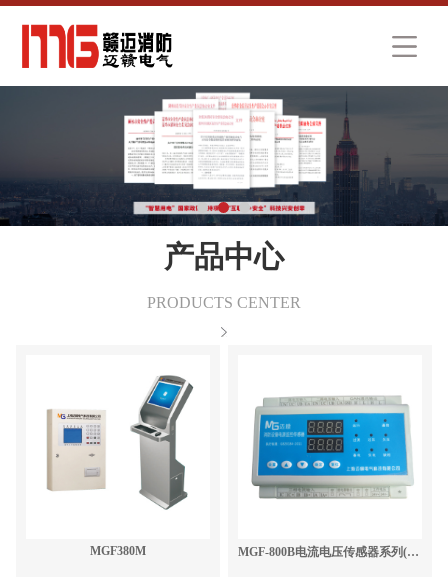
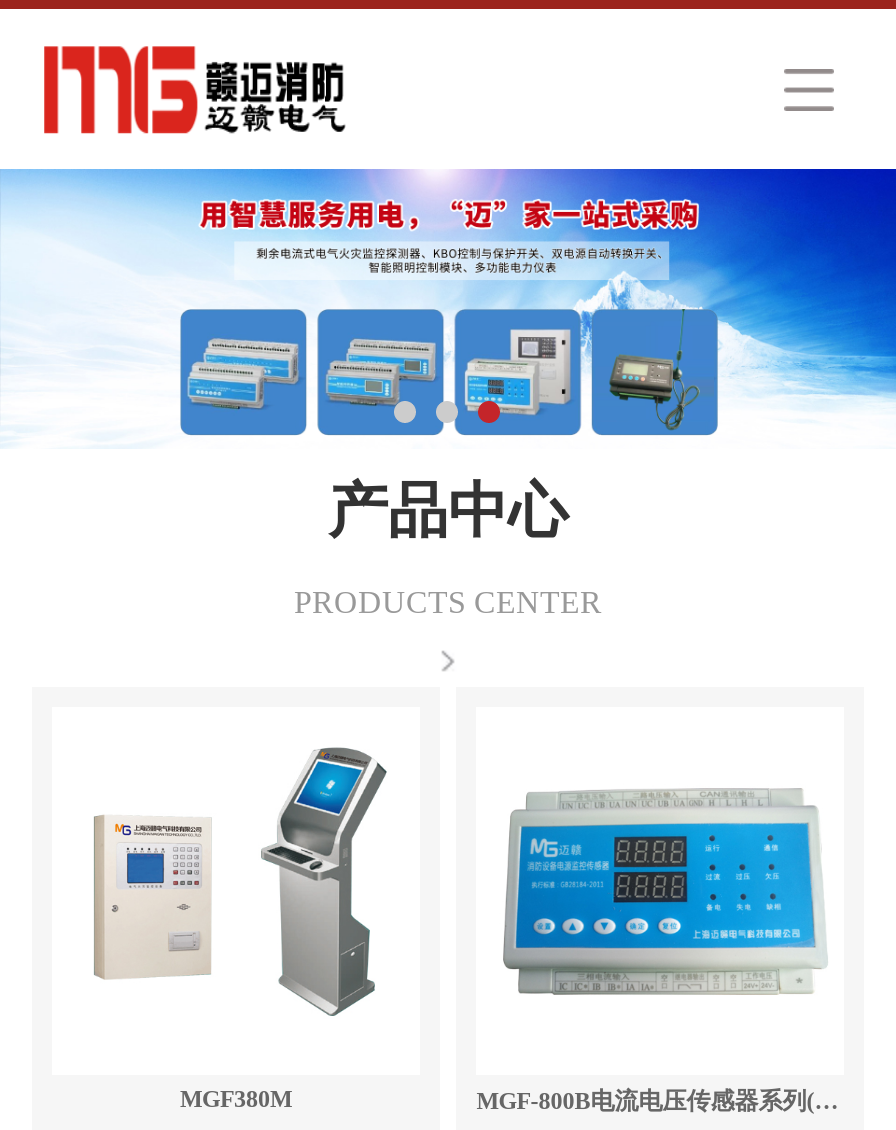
[3,85,445,227] [image] -> [6,167,890,449] [image]

